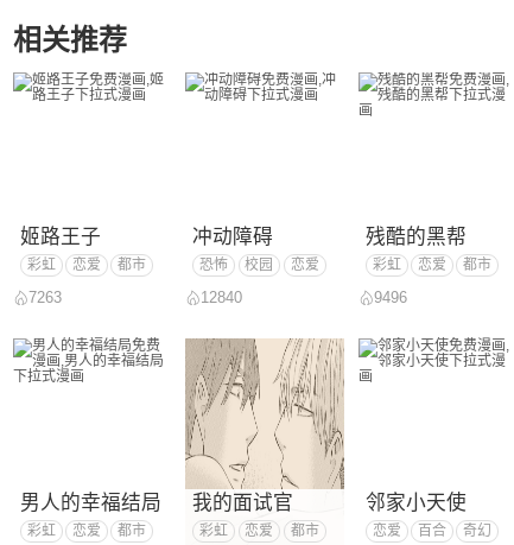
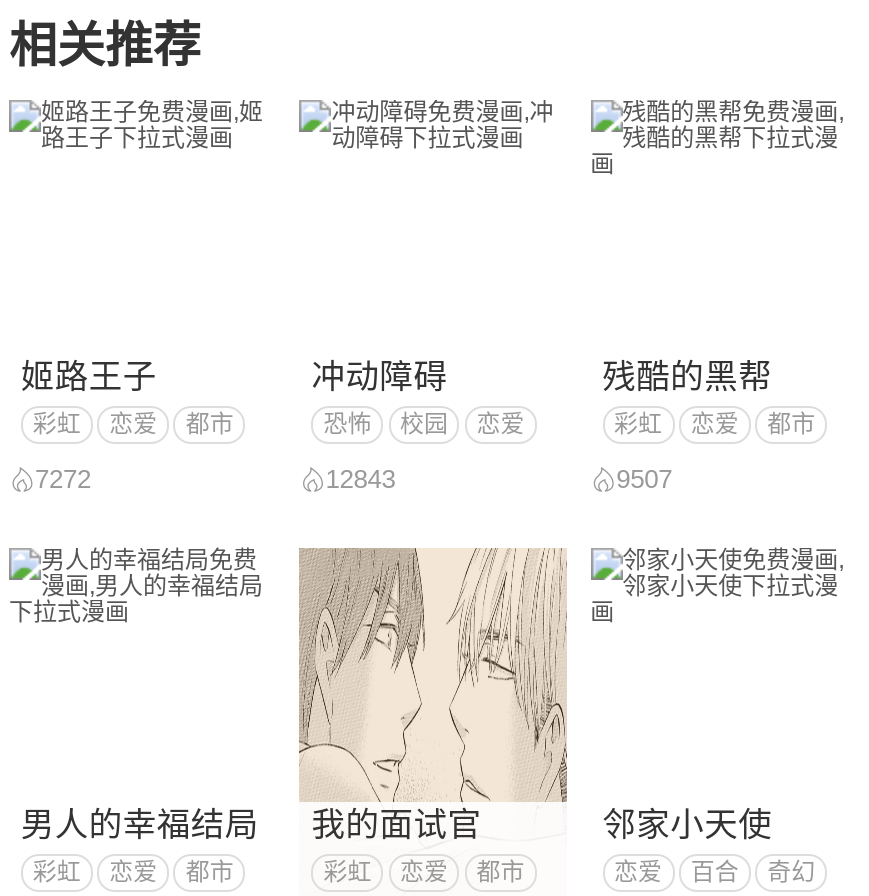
[28,289,62,307] 7263 -> [35,465,91,495] 7272
[201,289,243,307] 12840 -> [326,465,396,495] 12843
[373,289,407,307] 9496 -> [616,465,672,495] 9507

